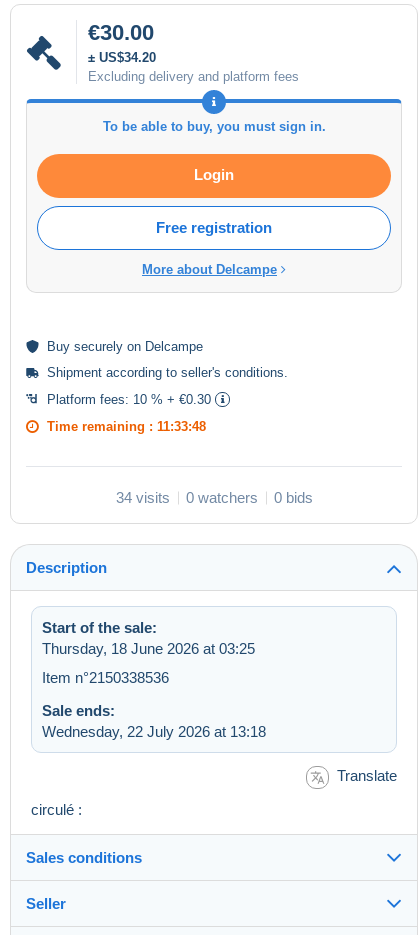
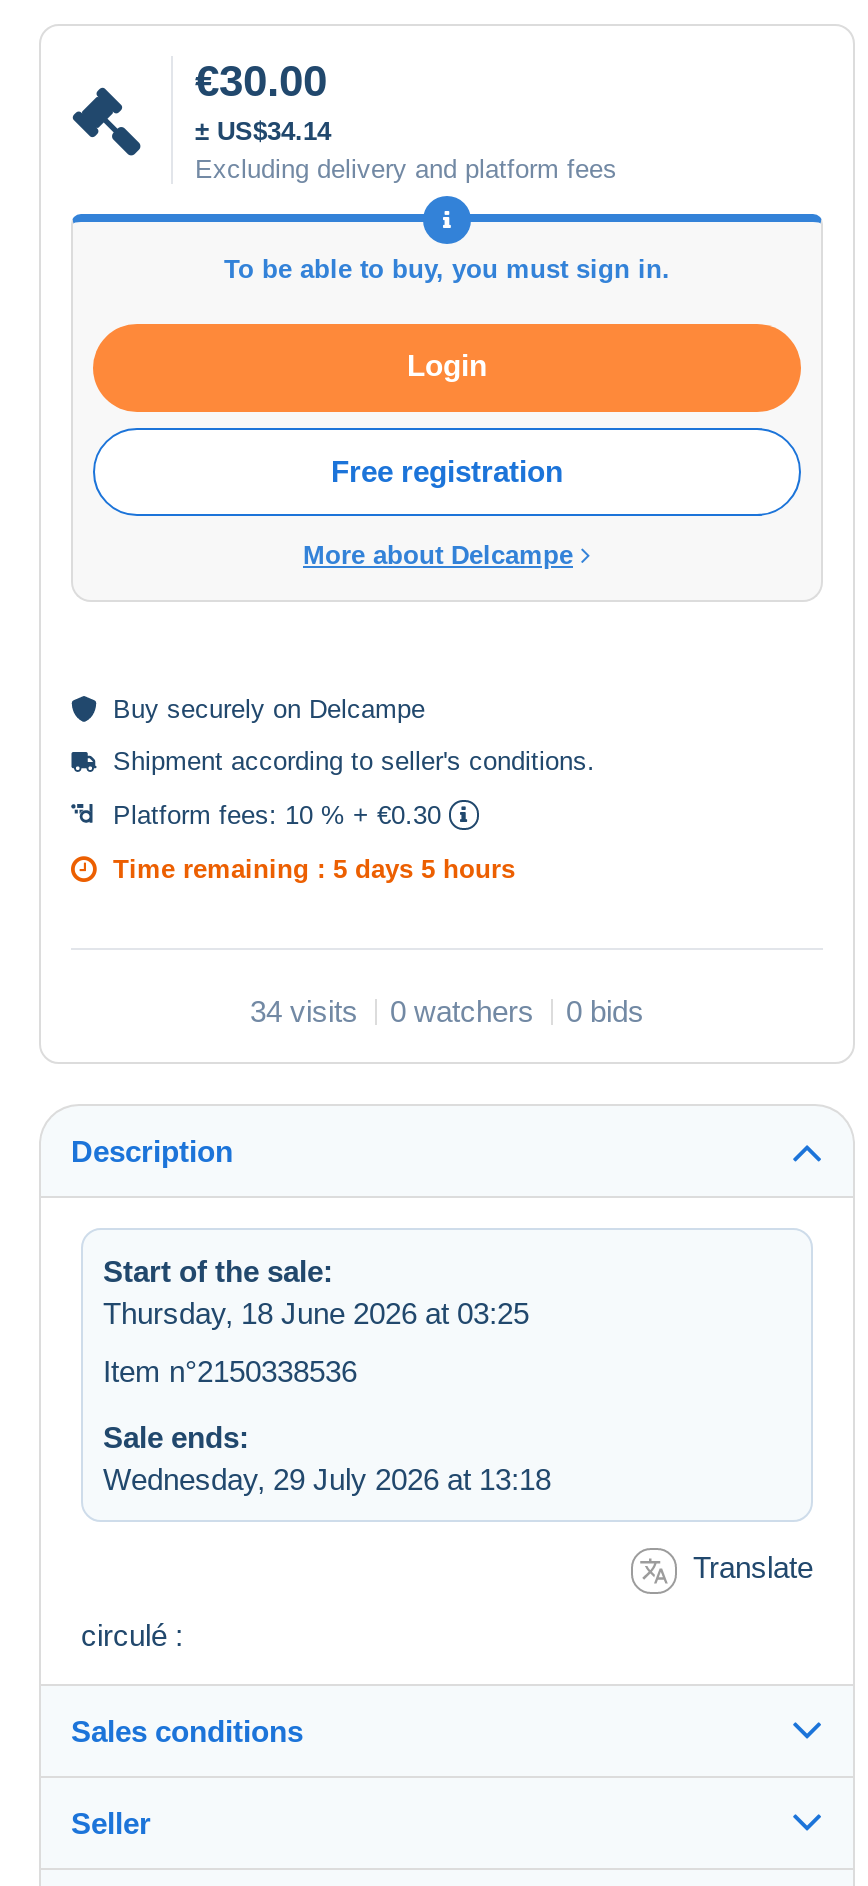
[88,50,156,65] ± US$34.20 -> [195,117,331,147] ± US$34.14
[47,419,206,434] Time remaining : 11:33:48 -> [113,855,515,885] Time remaining : 5 days 5 hours
[42,723,266,740] Wednesday, 22 July 2026 at 13:18 -> [103,1463,551,1497] Wednesday, 29 July 2026 at 13:18

